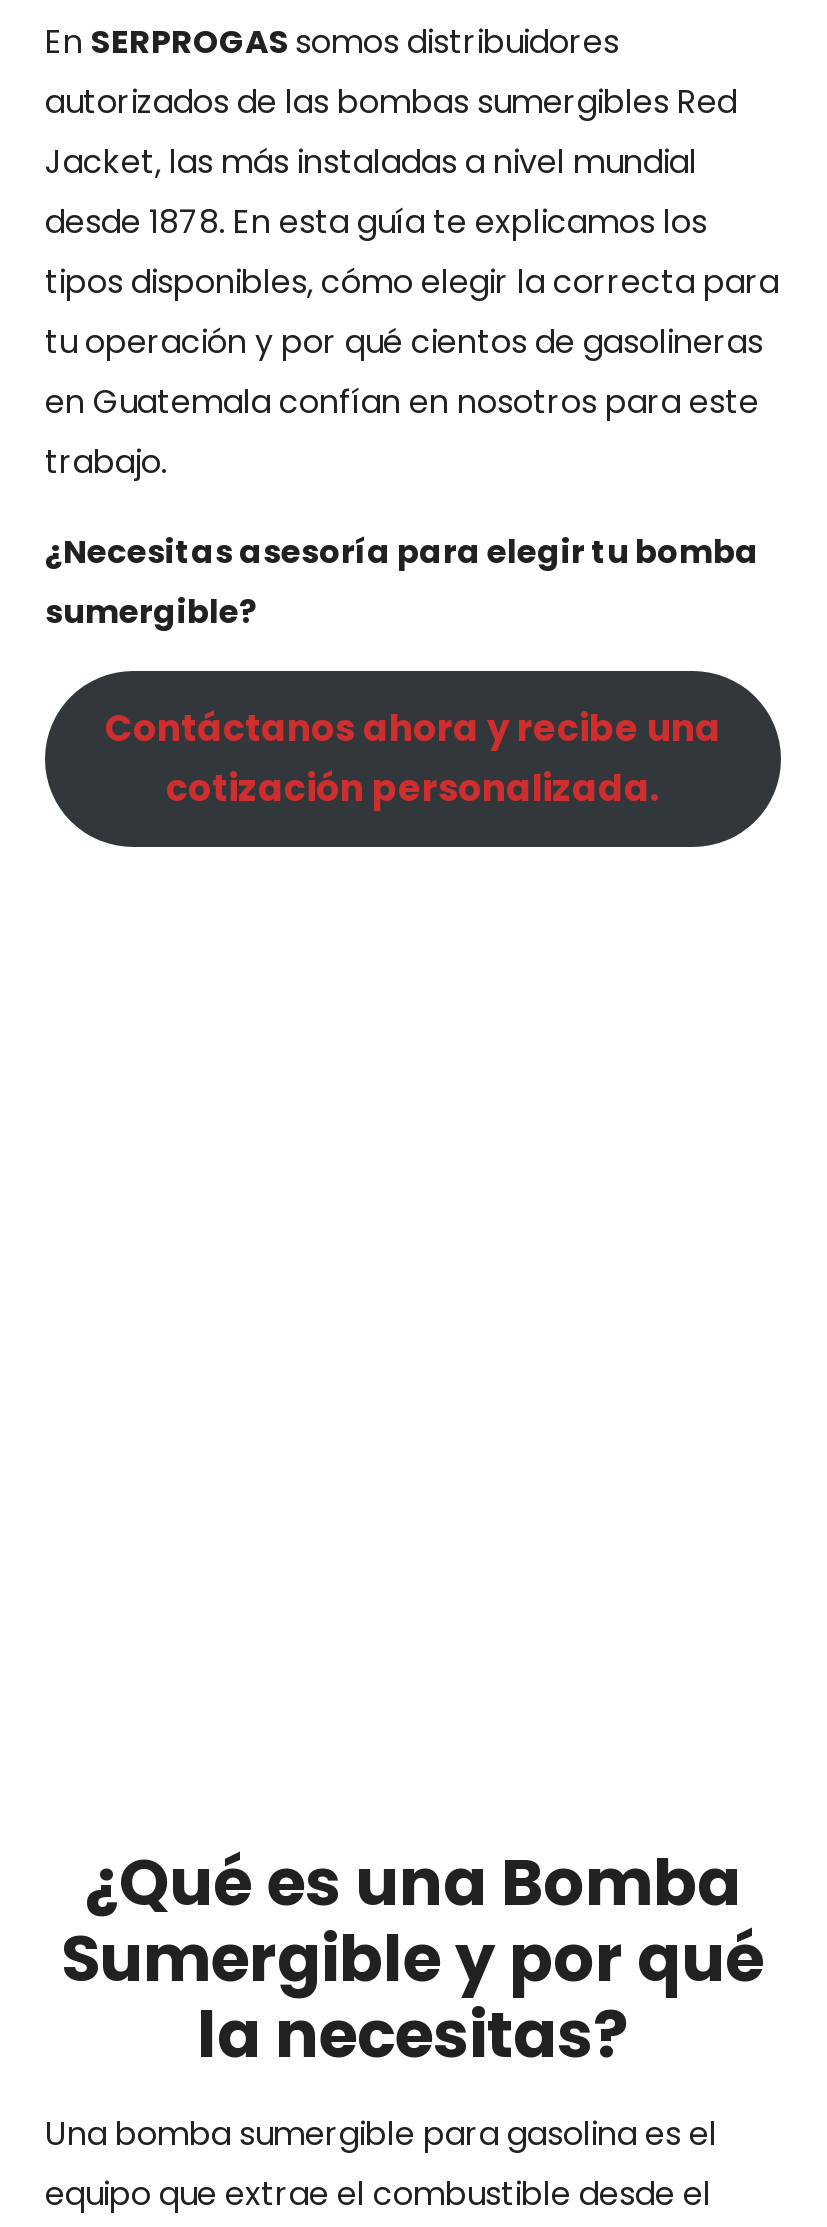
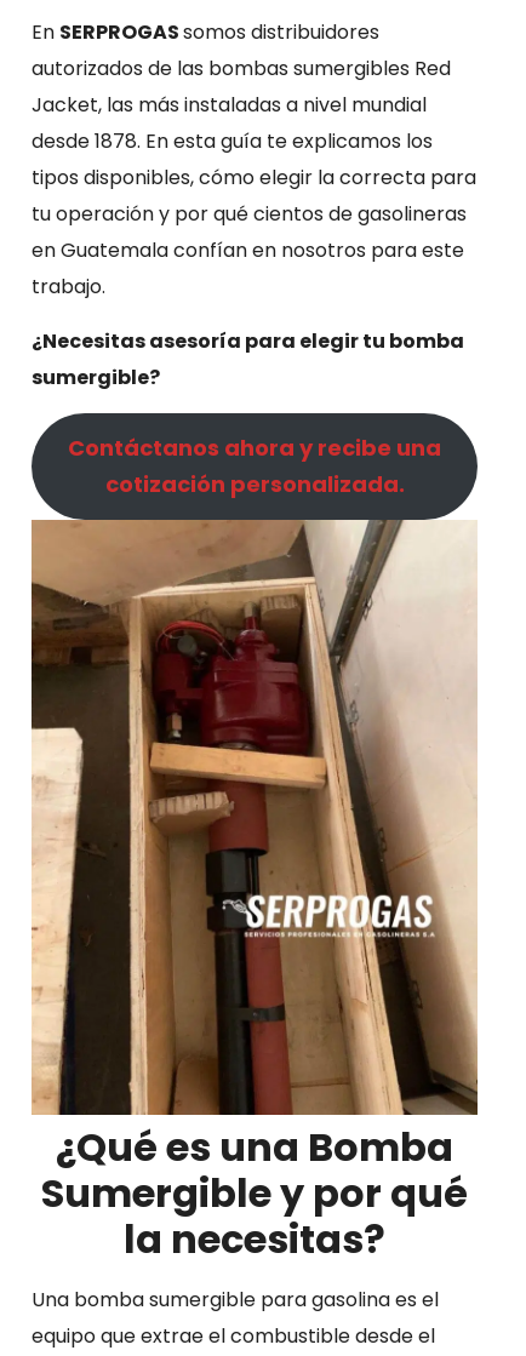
none -> [30,519,479,1116] [image]

